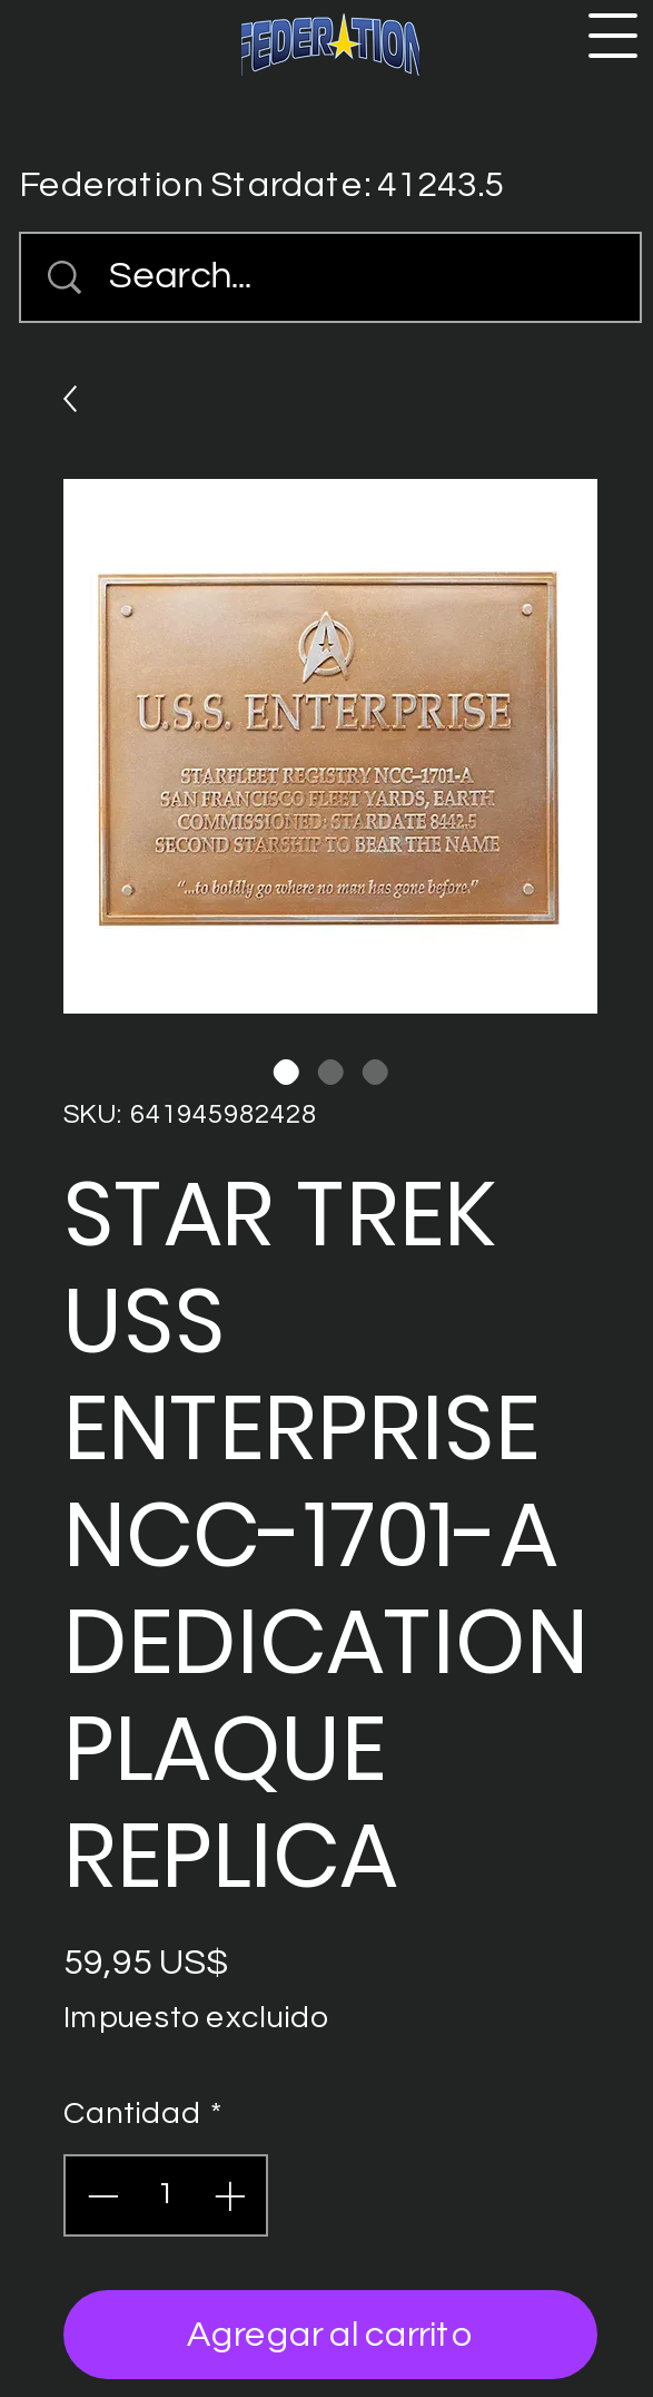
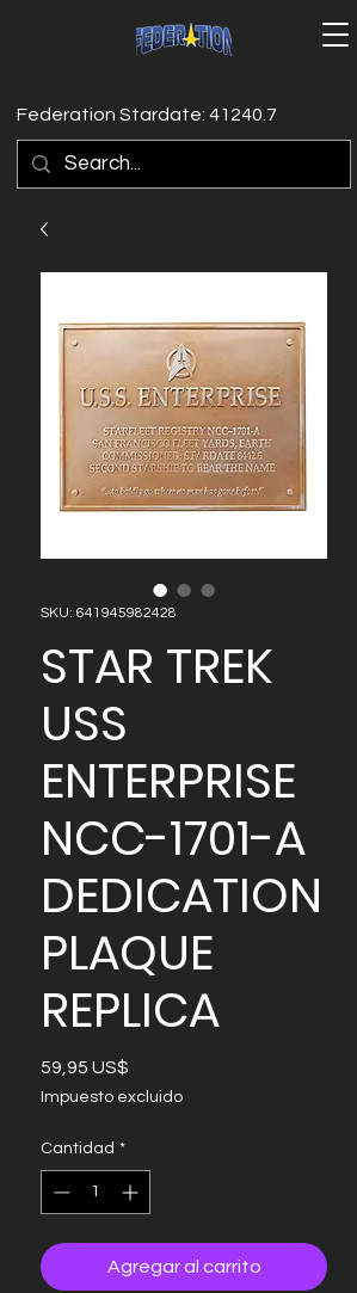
[19,167,504,203] Federation Stardate: 41243.5 -> [17,105,277,124] Federation Stardate: 41240.7

